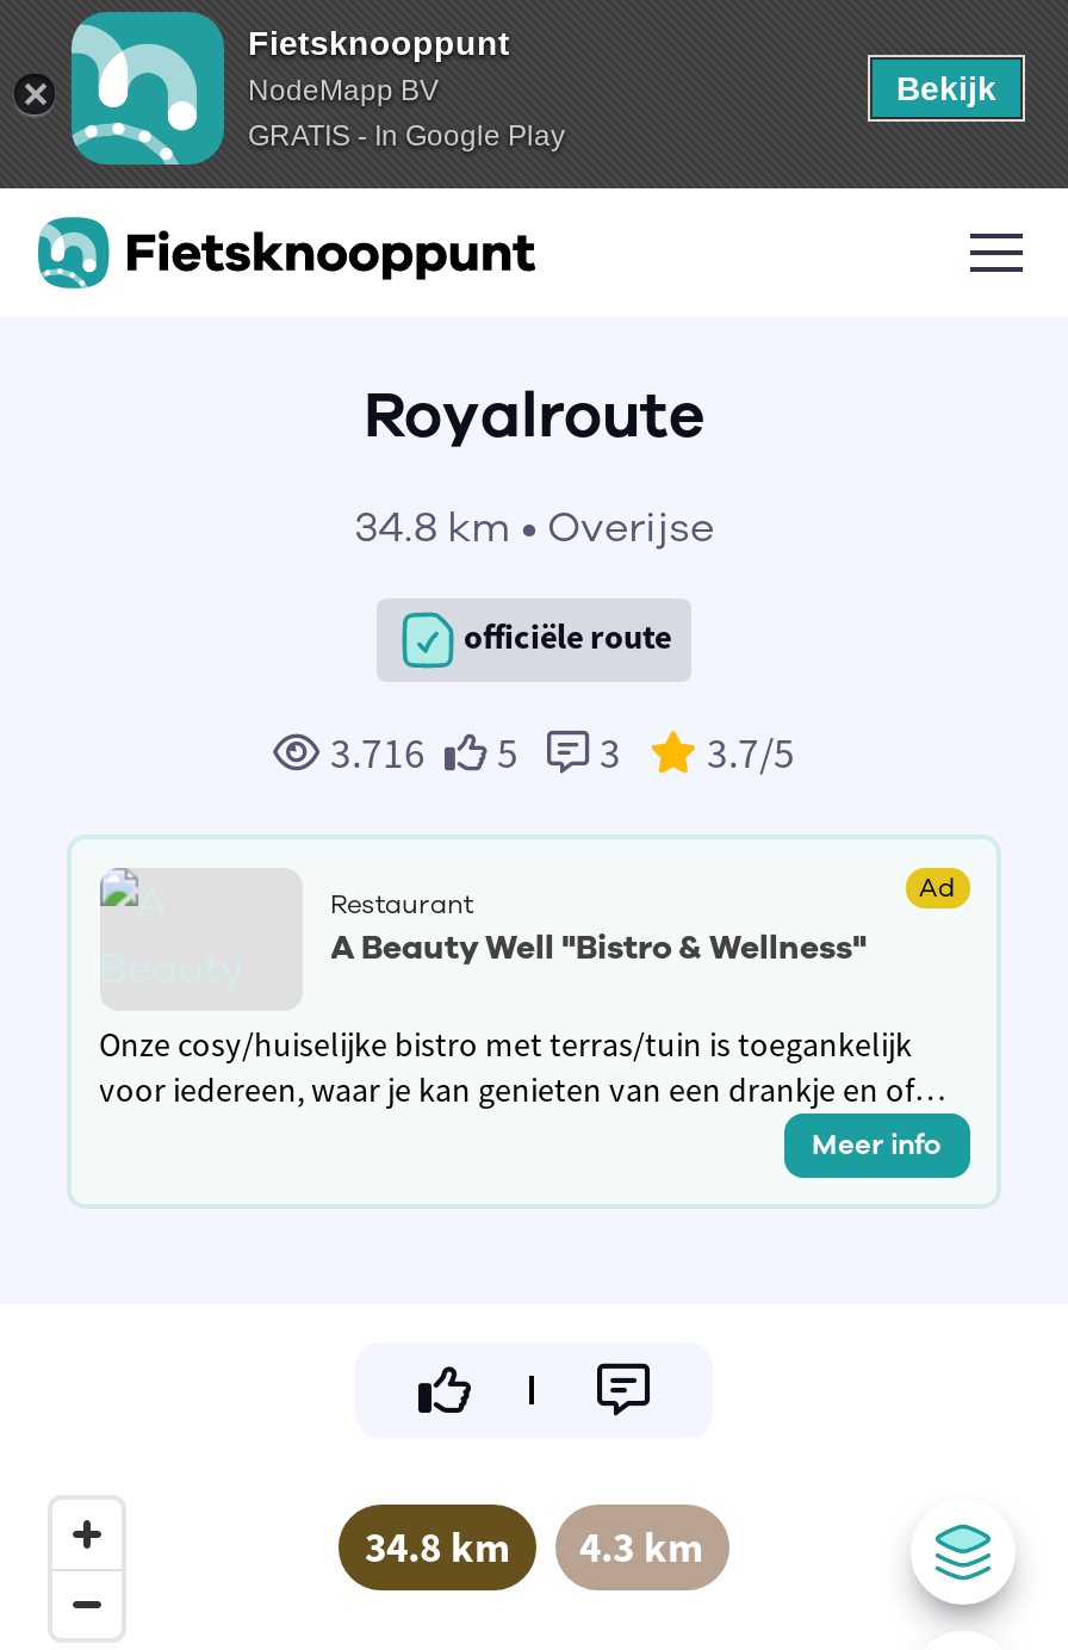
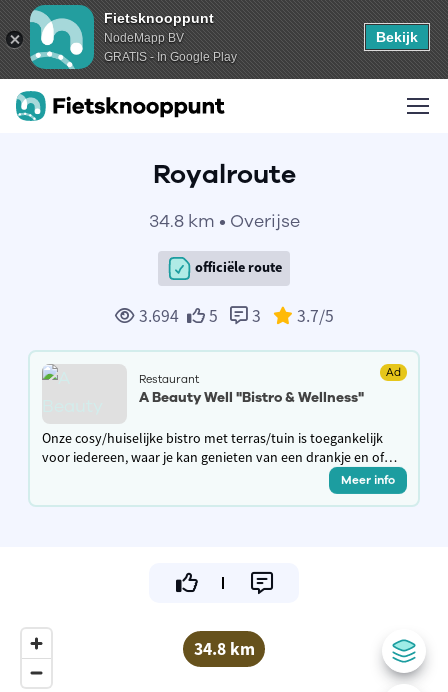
[330,727,795,780] 3.716 5 3 3.7/5 -> [138,305,333,327] 3.694 5 3 3.7/5
[579,1522,703,1574] 4.3 km -> none

